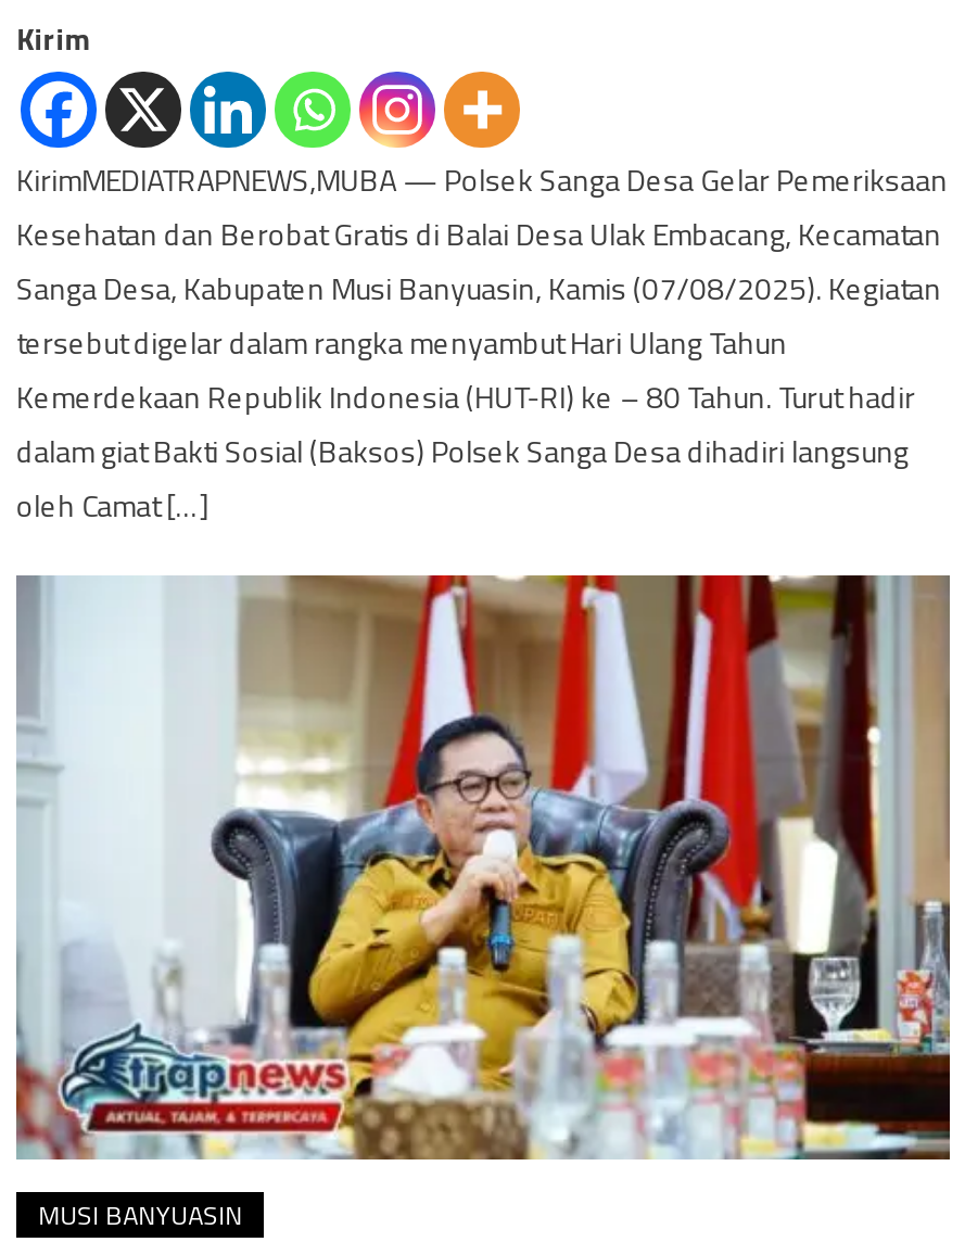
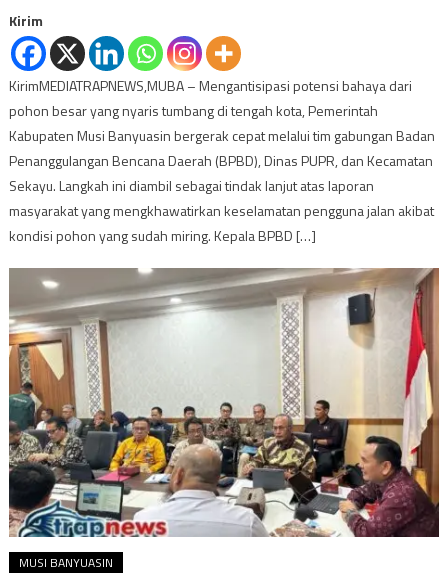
[16,157,948,528] KirimMEDIATRAPNEWS,MUBA — Polsek Sanga Desa Gelar Pemeriksaan | Kesehatan dan Berobat Gratis di Balai Desa Ulak Embacang, Kecamatan | Sanga Desa, Kabupaten Musi Banyuasin, Kamis (07/08/2025). Kegiatan | tersebut digelar dalam rangka menyambut Hari Ulang Tahun | Kemerdekaan Republik Indonesia (HUT-RI) ke – 80 Tahun. Turut hadir | dalam giat Bakti Sosial (Baksos) Polsek Sanga Desa dihadiri langsung | oleh Camat […] -> [9,75,435,246] KirimMEDIATRAPNEWS,MUBA – Mengantisipasi potensi bahaya dari | pohon besar yang nyaris tumbang di tengah kota, Pemerintah | Kabupaten Musi Banyuasin bergerak cepat melalui tim gabungan Badan | Penanggulangan Bencana Daerah (BPBD), Dinas PUPR, dan Kecamatan | Sekayu. Langkah ini diambil sebagai tindak lanjut atas laporan | masyarakat yang mengkhawatirkan keselamatan pengguna jalan akibat | kondisi pohon yang sudah miring. Kepala BPBD […]
[14,573,950,1162] [image] -> [8,267,440,538] [image]

